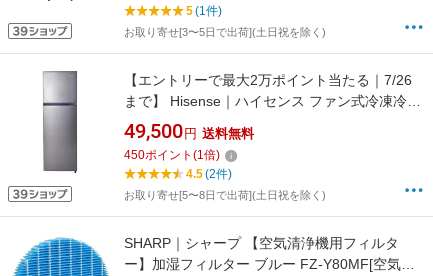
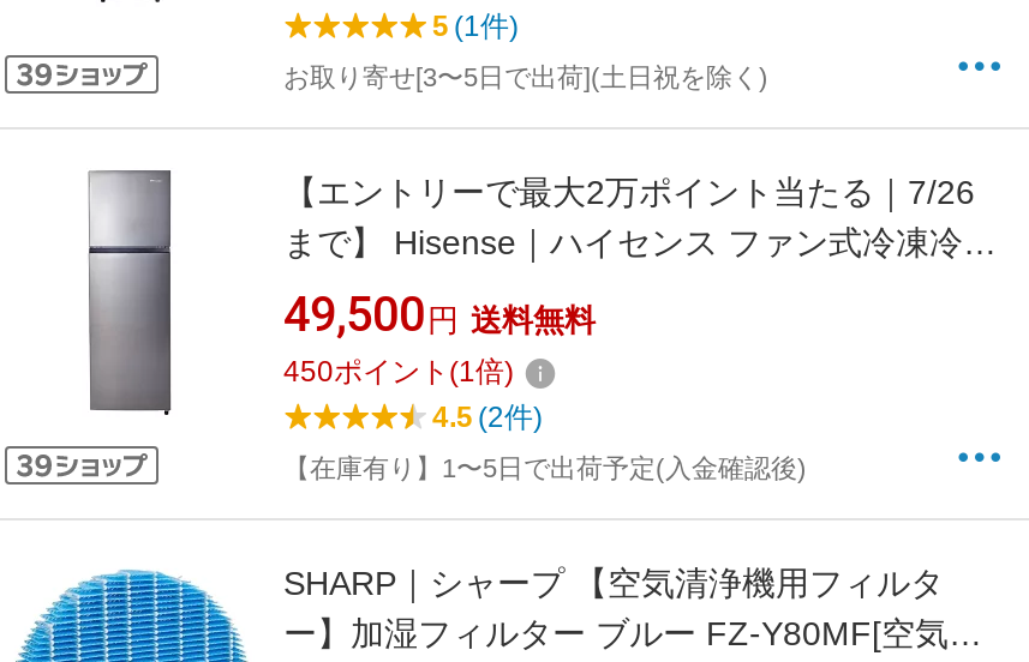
[124,189,326,201] お取り寄せ[5〜8日で出荷](土日祝を除く) -> [283,453,807,482] 【在庫有り】1〜5日で出荷予定(入金確認後)

